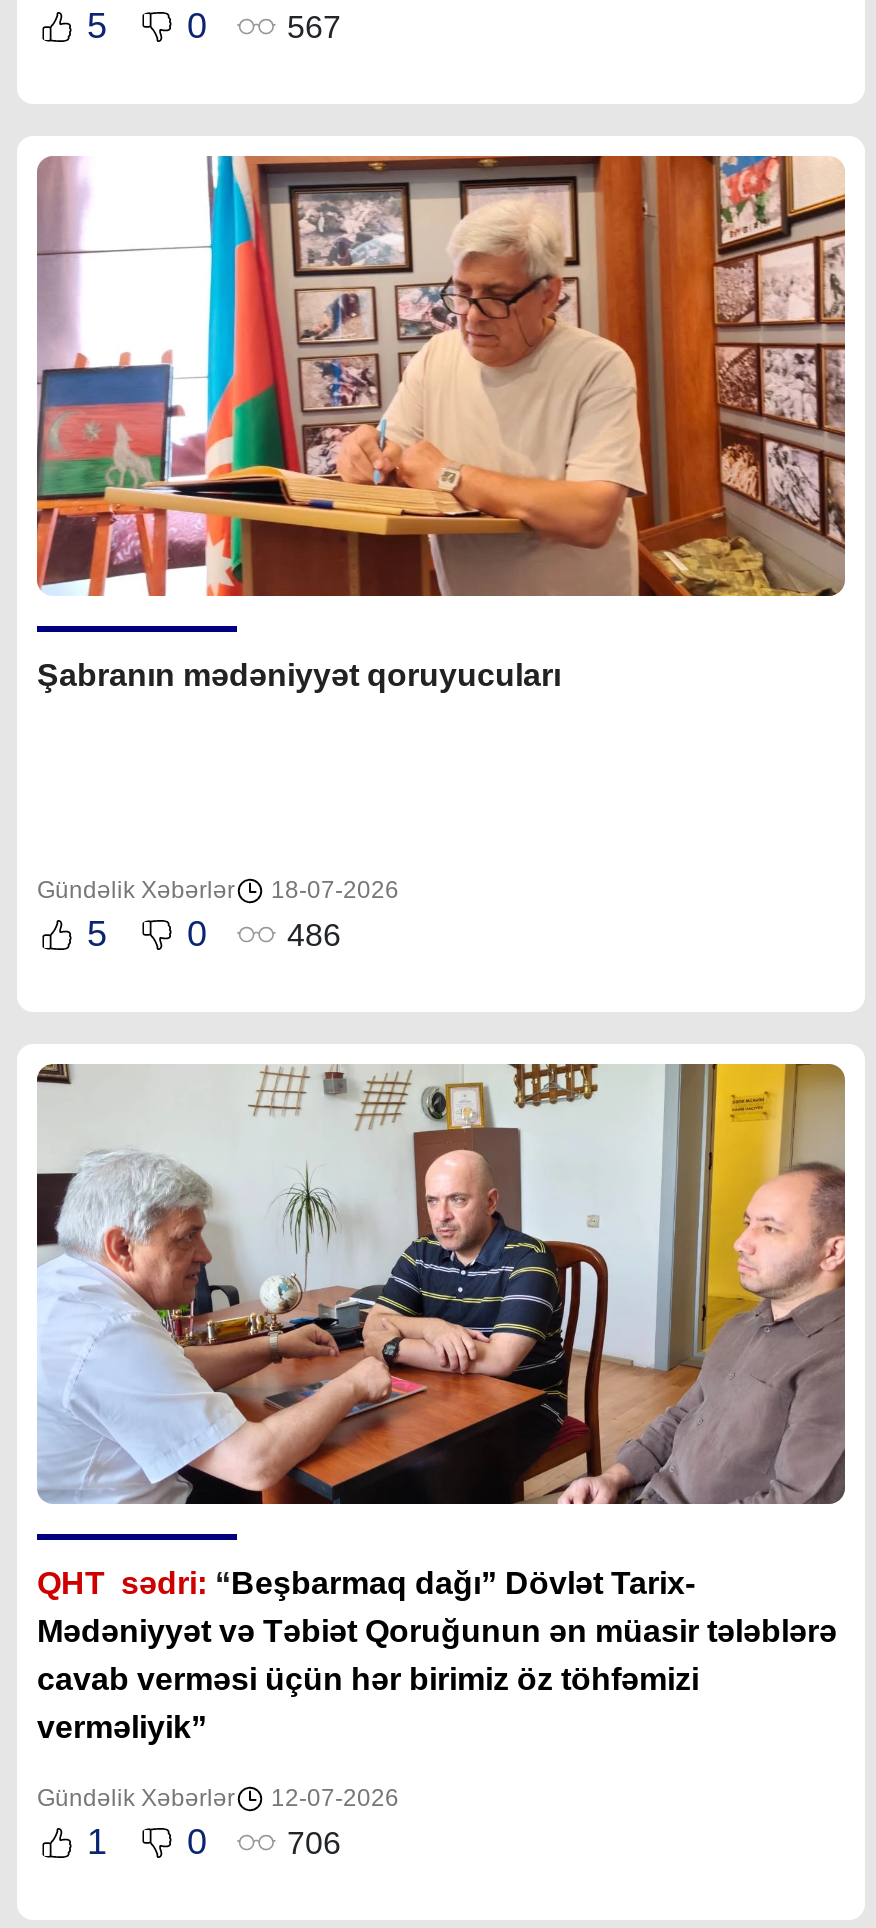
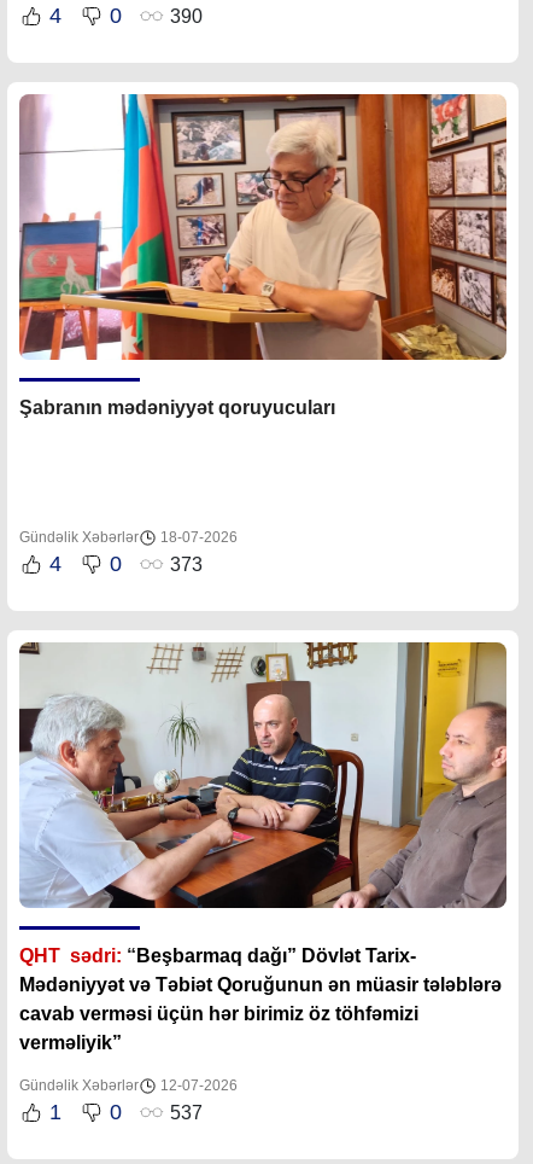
[87,6,207,46] 5 0 -> [49,4,122,28] 4 0
[287,9,341,43] 567 -> [170,5,203,26] 390
[87,914,207,954] 5 0 -> [49,552,122,576] 4 0
[287,917,341,951] 486 -> [170,554,203,574] 373
[287,1825,341,1859] 706 -> [170,1102,203,1122] 537

